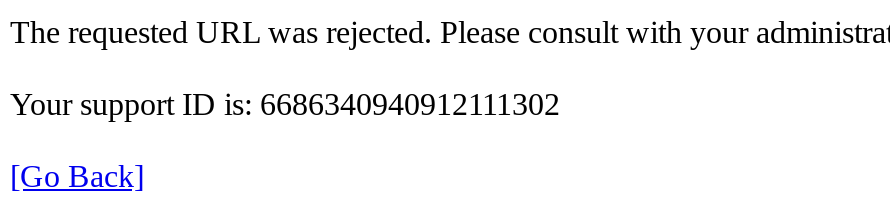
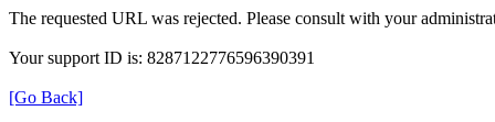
[10,87,560,121] Your support ID is: 6686340940912111302 -> [9,48,315,67] Your support ID is: 8287122776596390391

